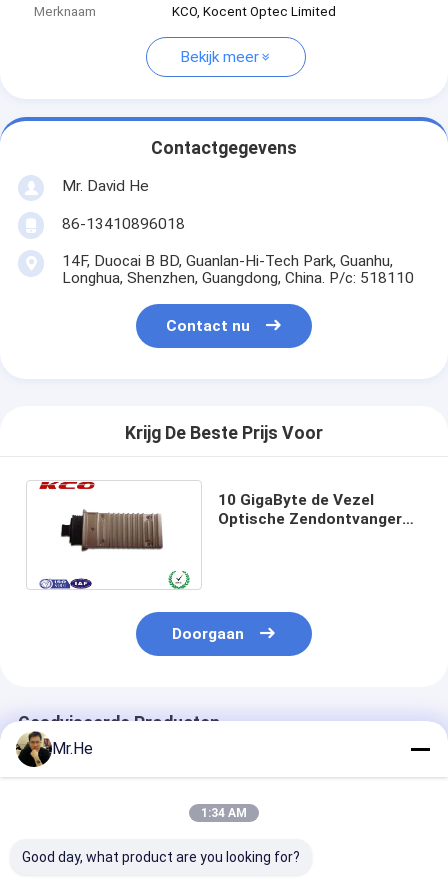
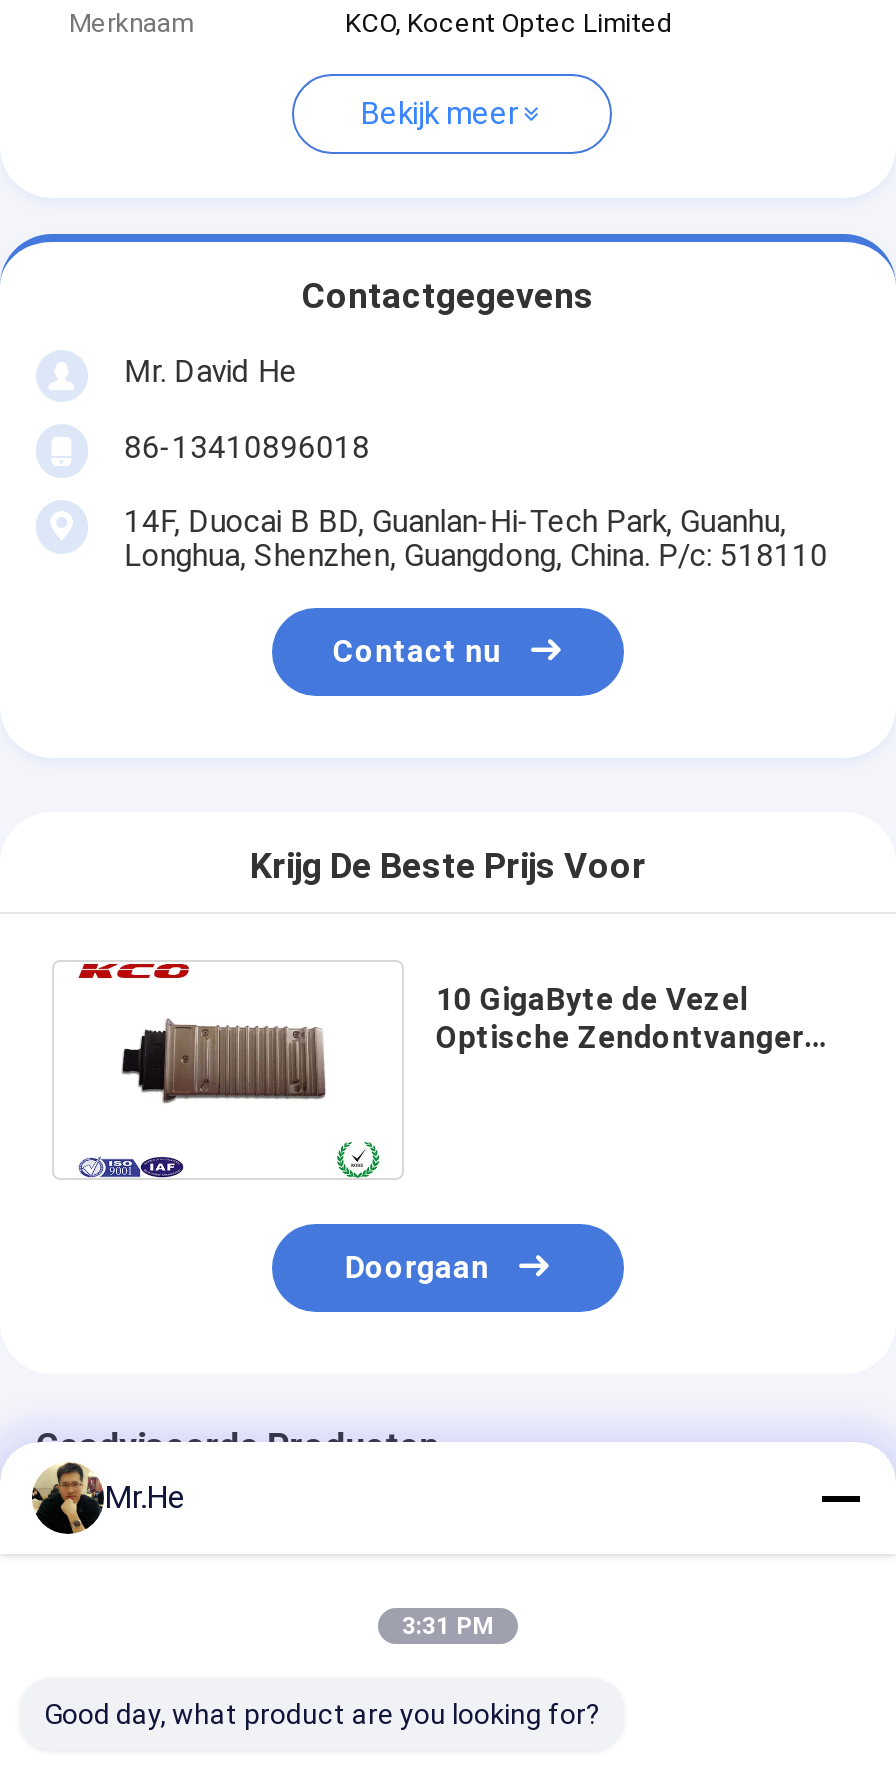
[201,806,247,820] 1:34 AM -> [402,1612,494,1640] 3:31 PM

